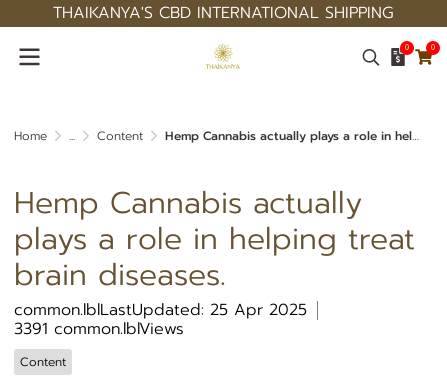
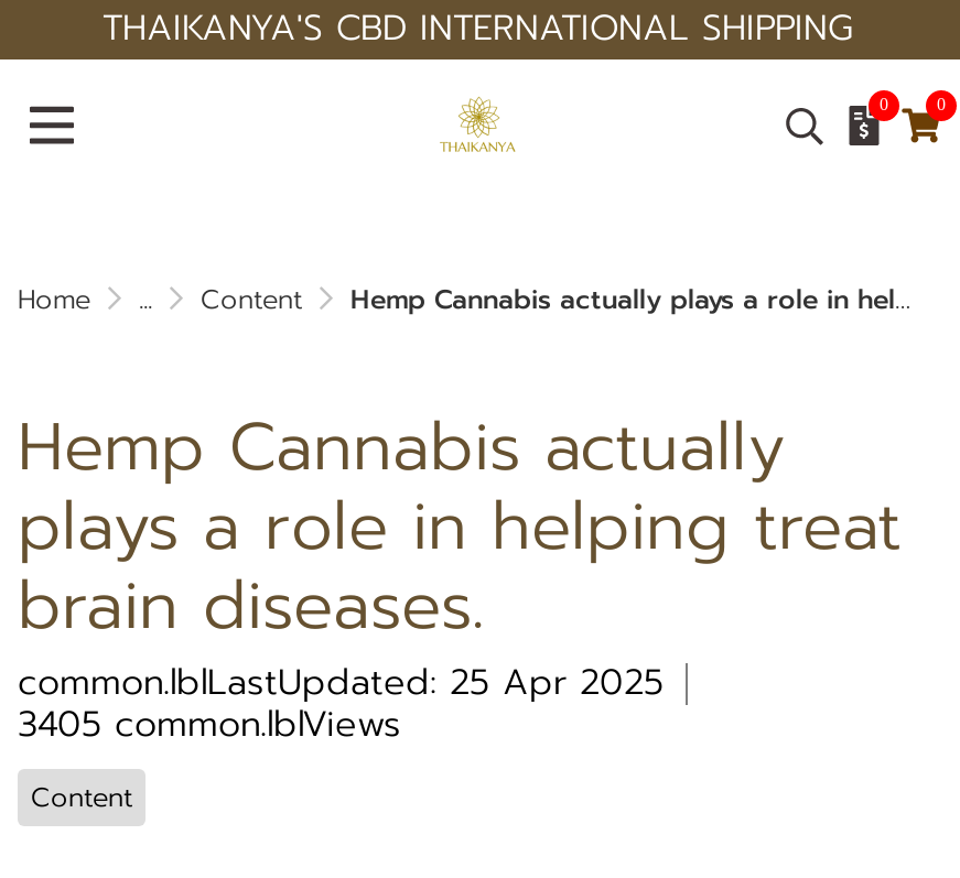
[14,317,184,341] 3391 common.lblViews -> [18,698,401,751] 3405 common.lblViews

